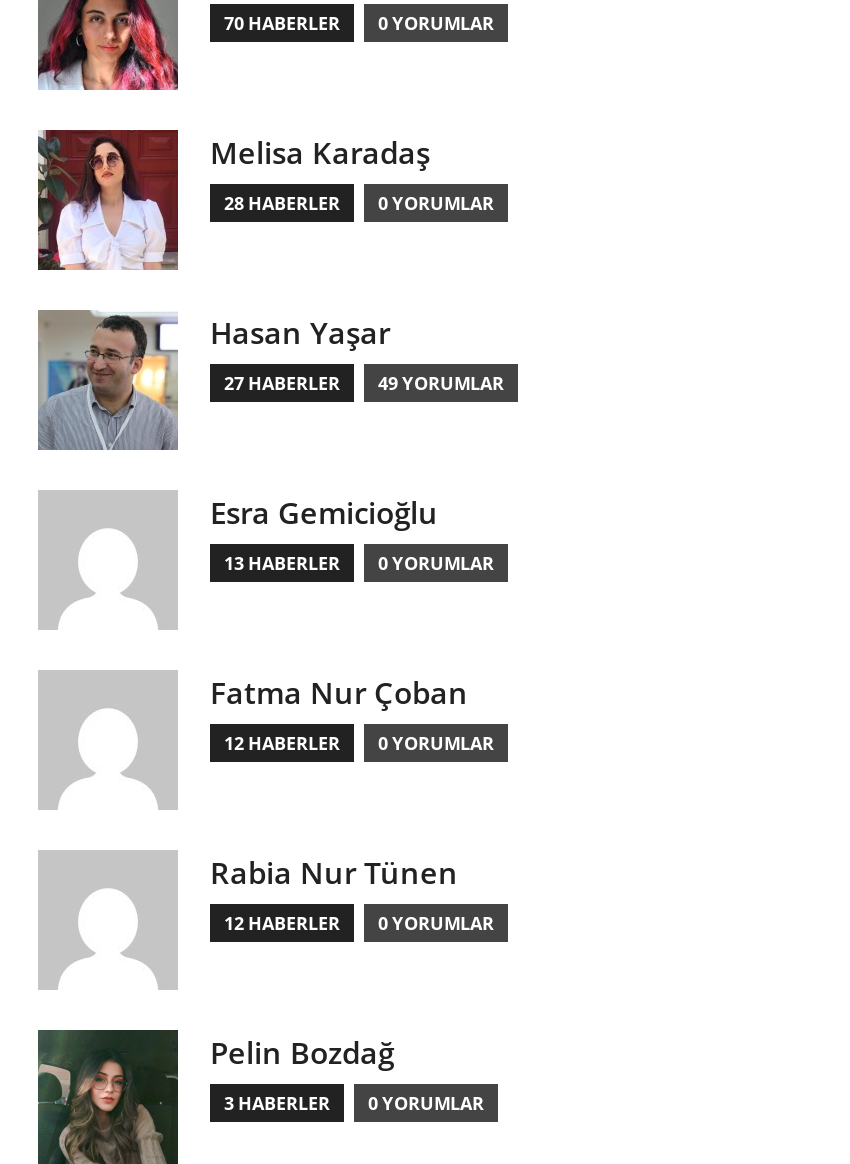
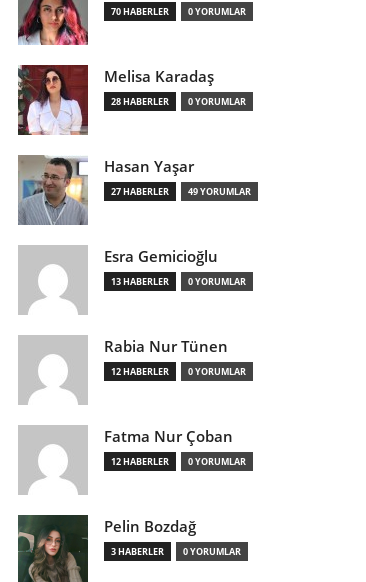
moved [210,672,468,712] -> [104,426,233,446]: Fatma Nur Çoban
moved [210,852,458,892] -> [104,336,228,356]: Rabia Nur Tünen

